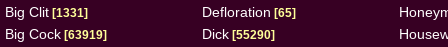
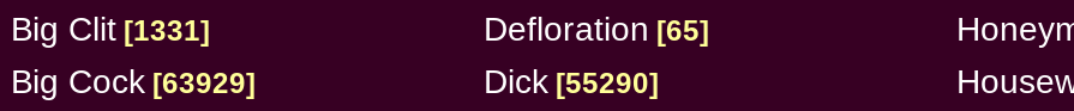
[5,26,107,42] Big Cock [63919] -> [11,62,256,100] Big Cock [63929]

